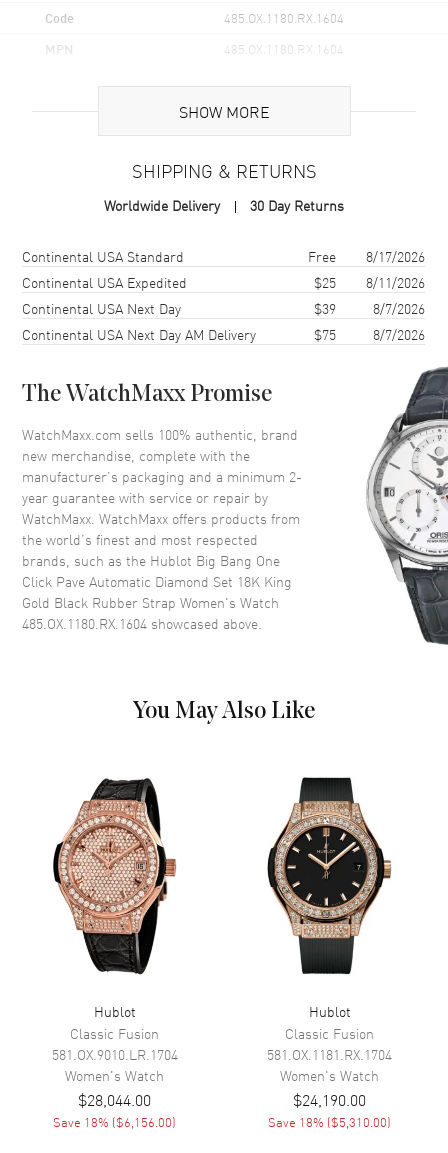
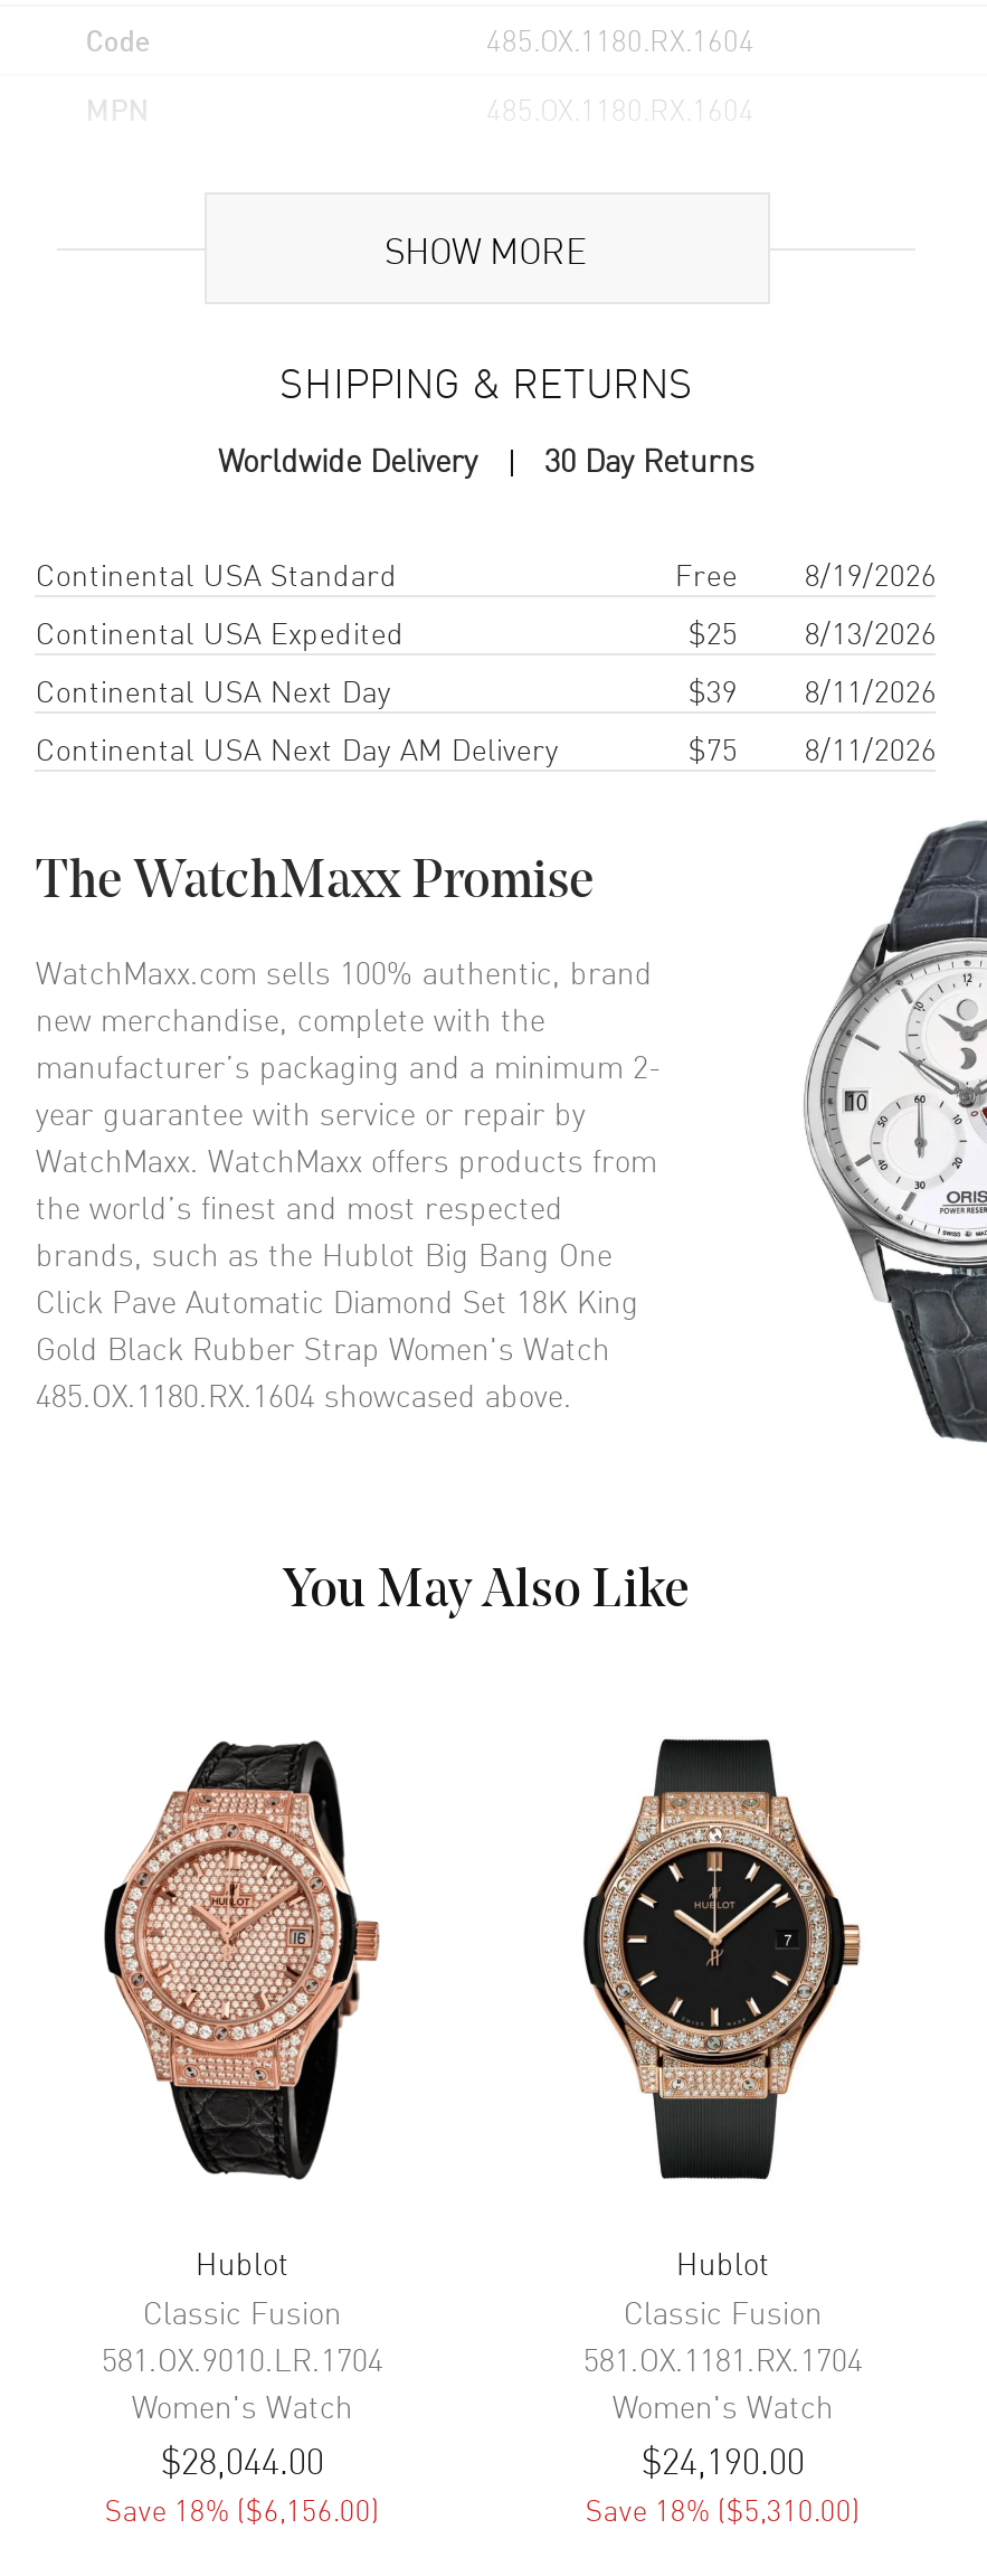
[366,245,425,267] 8/17/2026 -> [805,548,936,597] 8/19/2026
[314,271,425,293] $25 8/11/2026 -> [688,606,936,655] $25 8/13/2026
[373,297,425,319] 8/7/2026 -> [805,664,936,714] 8/11/2026
[373,323,425,345] 8/7/2026 -> [805,723,936,772] 8/11/2026

